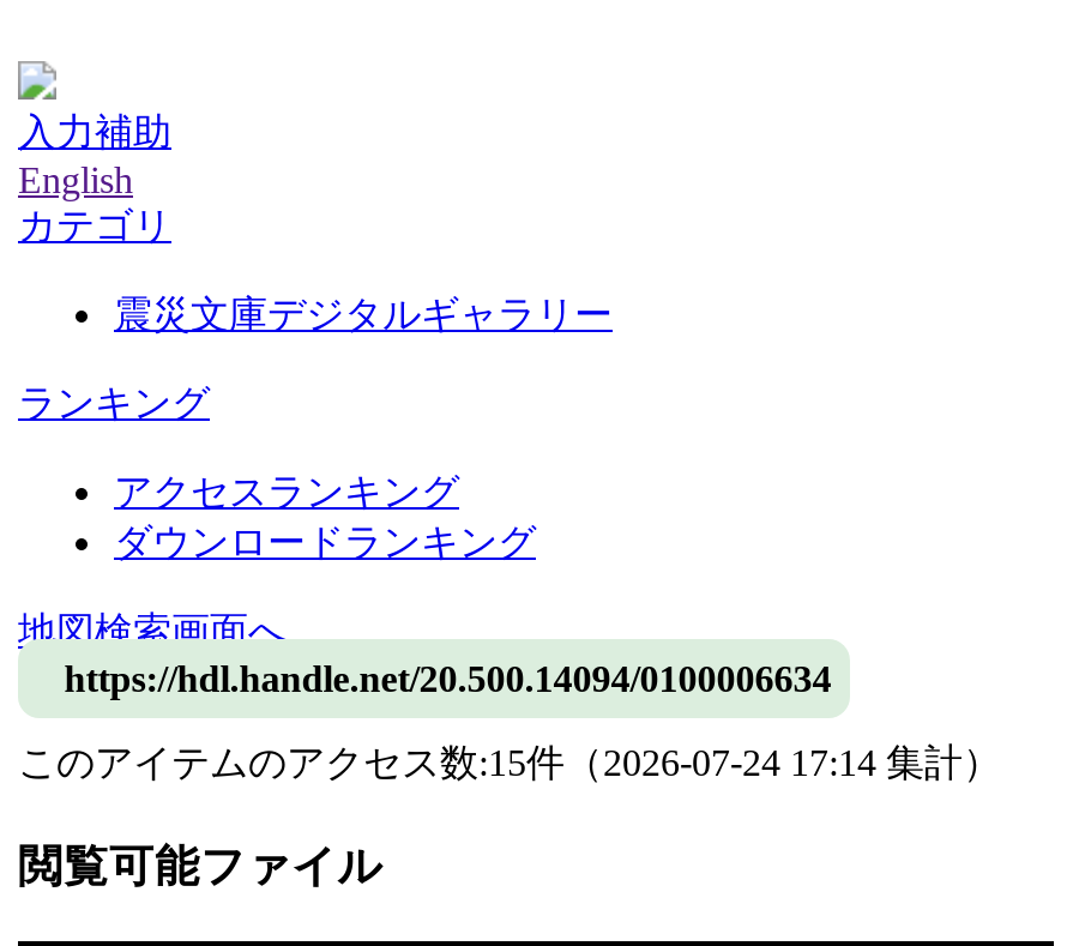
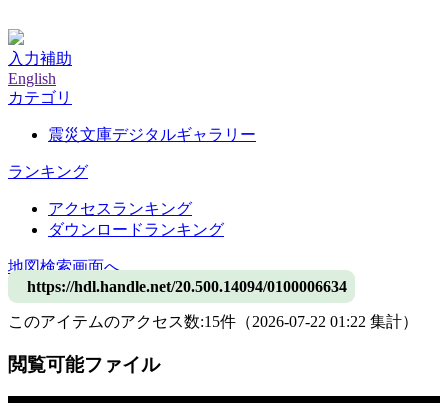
[18,742,1001,783] このアイテムのアクセス数:15件（2026-07-24 17:14 集計） -> [8,313,418,330] このアイテムのアクセス数:15件（2026-07-22 01:22 集計）

